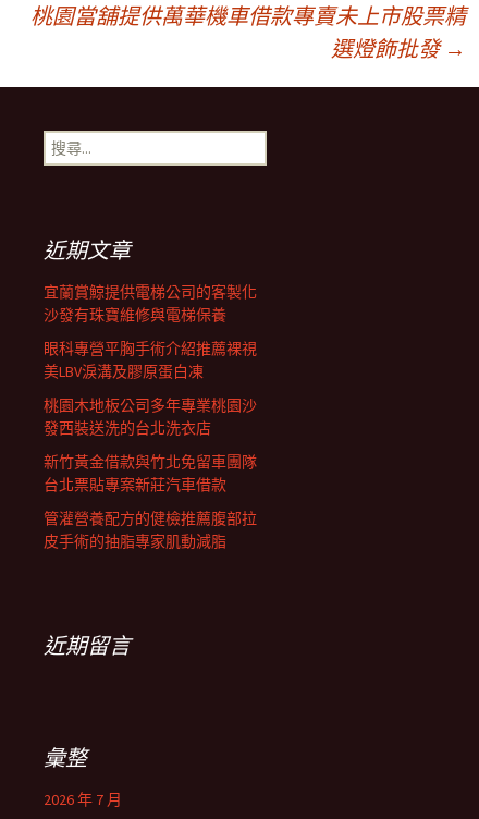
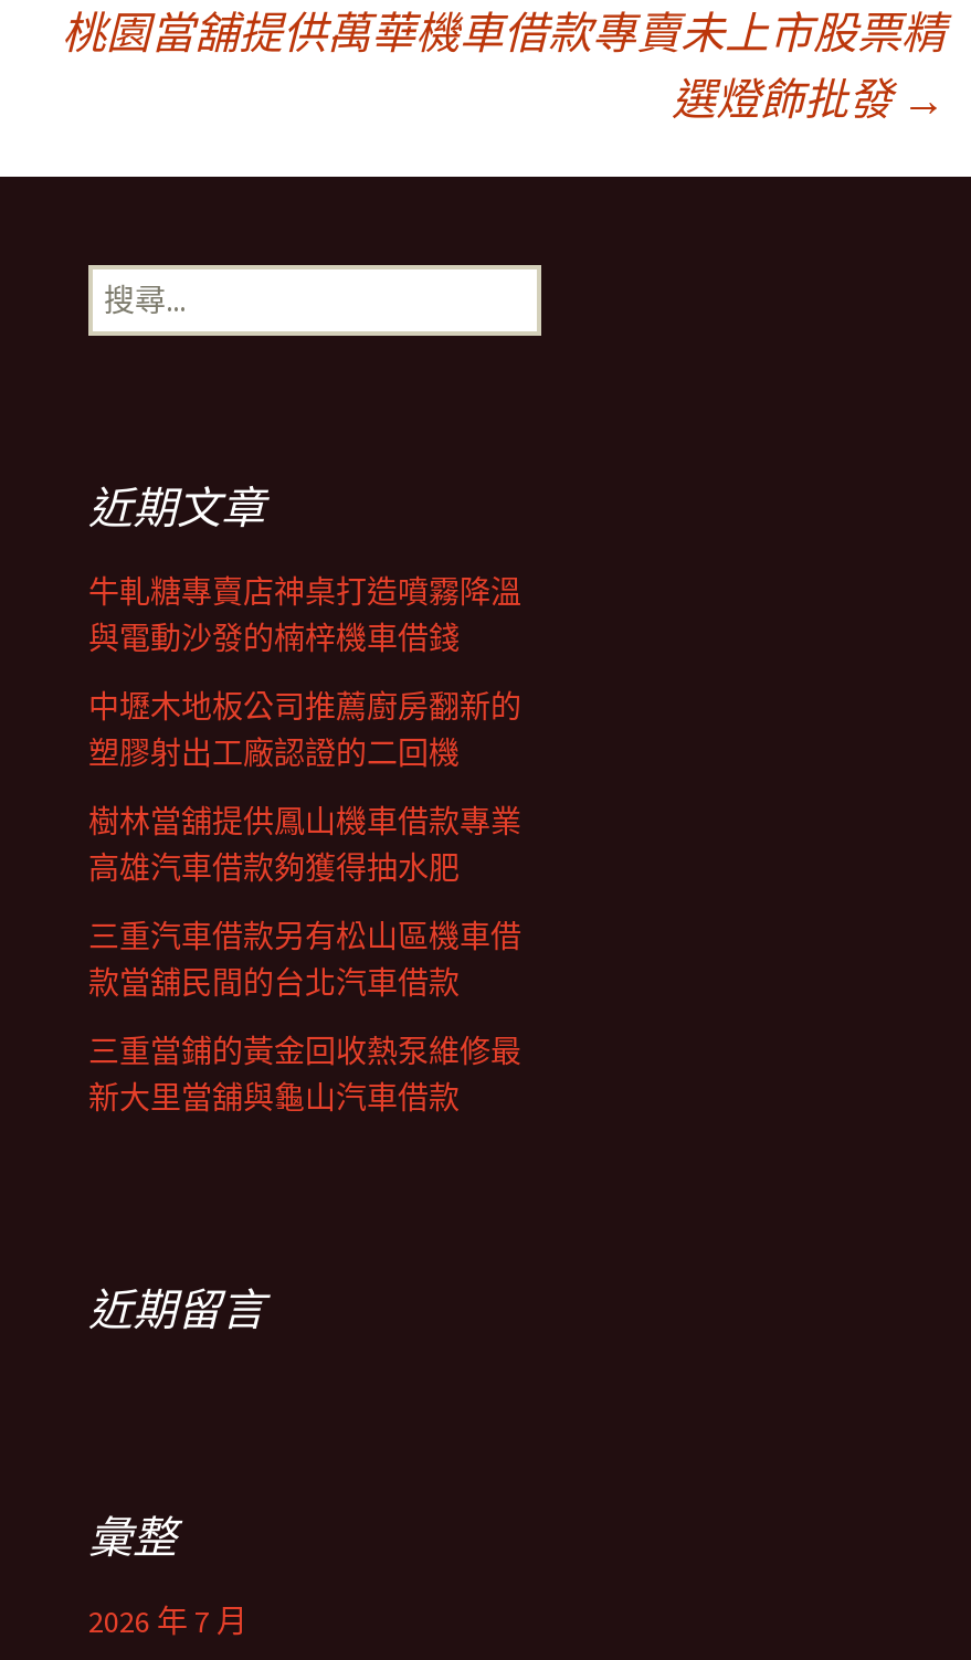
[44,282,257,325] 宜蘭賞鯨提供電梯公司的客製化 | 沙發有珠寶維修與電梯保養 -> [88,572,521,658] 牛軋糖專賣店神桌打造噴霧降溫 | 與電動沙發的楠梓機車借錢
[44,339,257,381] 眼科專營平胸手術介紹推薦裸視 | 美LBV淚溝及膠原蛋白凍 -> [88,687,521,773] 中壢木地板公司推薦廚房翻新的 | 塑膠射出工廠認證的二回機
[44,395,257,438] 桃園木地板公司多年專業桃園沙 | 發西裝送洗的台北洗衣店 -> [88,802,521,888] 樹林當舖提供鳳山機車借款專業 | 高雄汽車借款夠獲得抽水肥
[44,452,257,494] 新竹黃金借款與竹北免留車團隊 | 台北票貼專案新莊汽車借款 -> [88,917,521,1003] 三重汽車借款另有松山區機車借 | 款當舖民間的台北汽車借款
[44,509,257,551] 管灌營養配方的健檢推薦腹部拉 | 皮手術的抽脂專家肌動減脂 -> [88,1032,521,1118] 三重當鋪的黃金回收熱泵維修最 | 新大里當舖與龜山汽車借款

